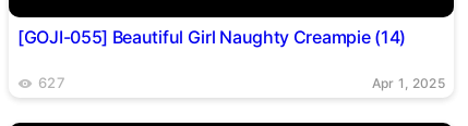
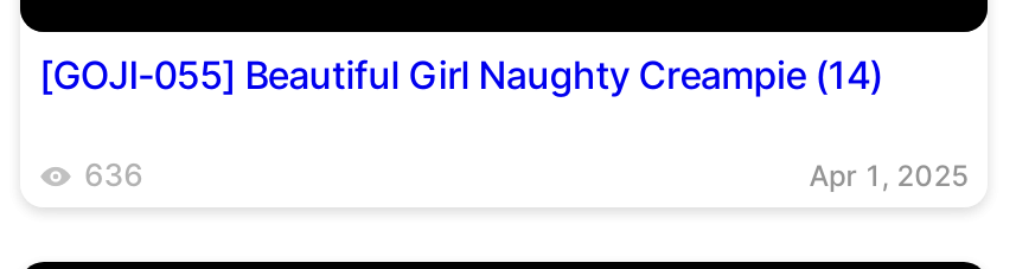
[38,74,65,91] 627 -> [84,155,143,193] 636

